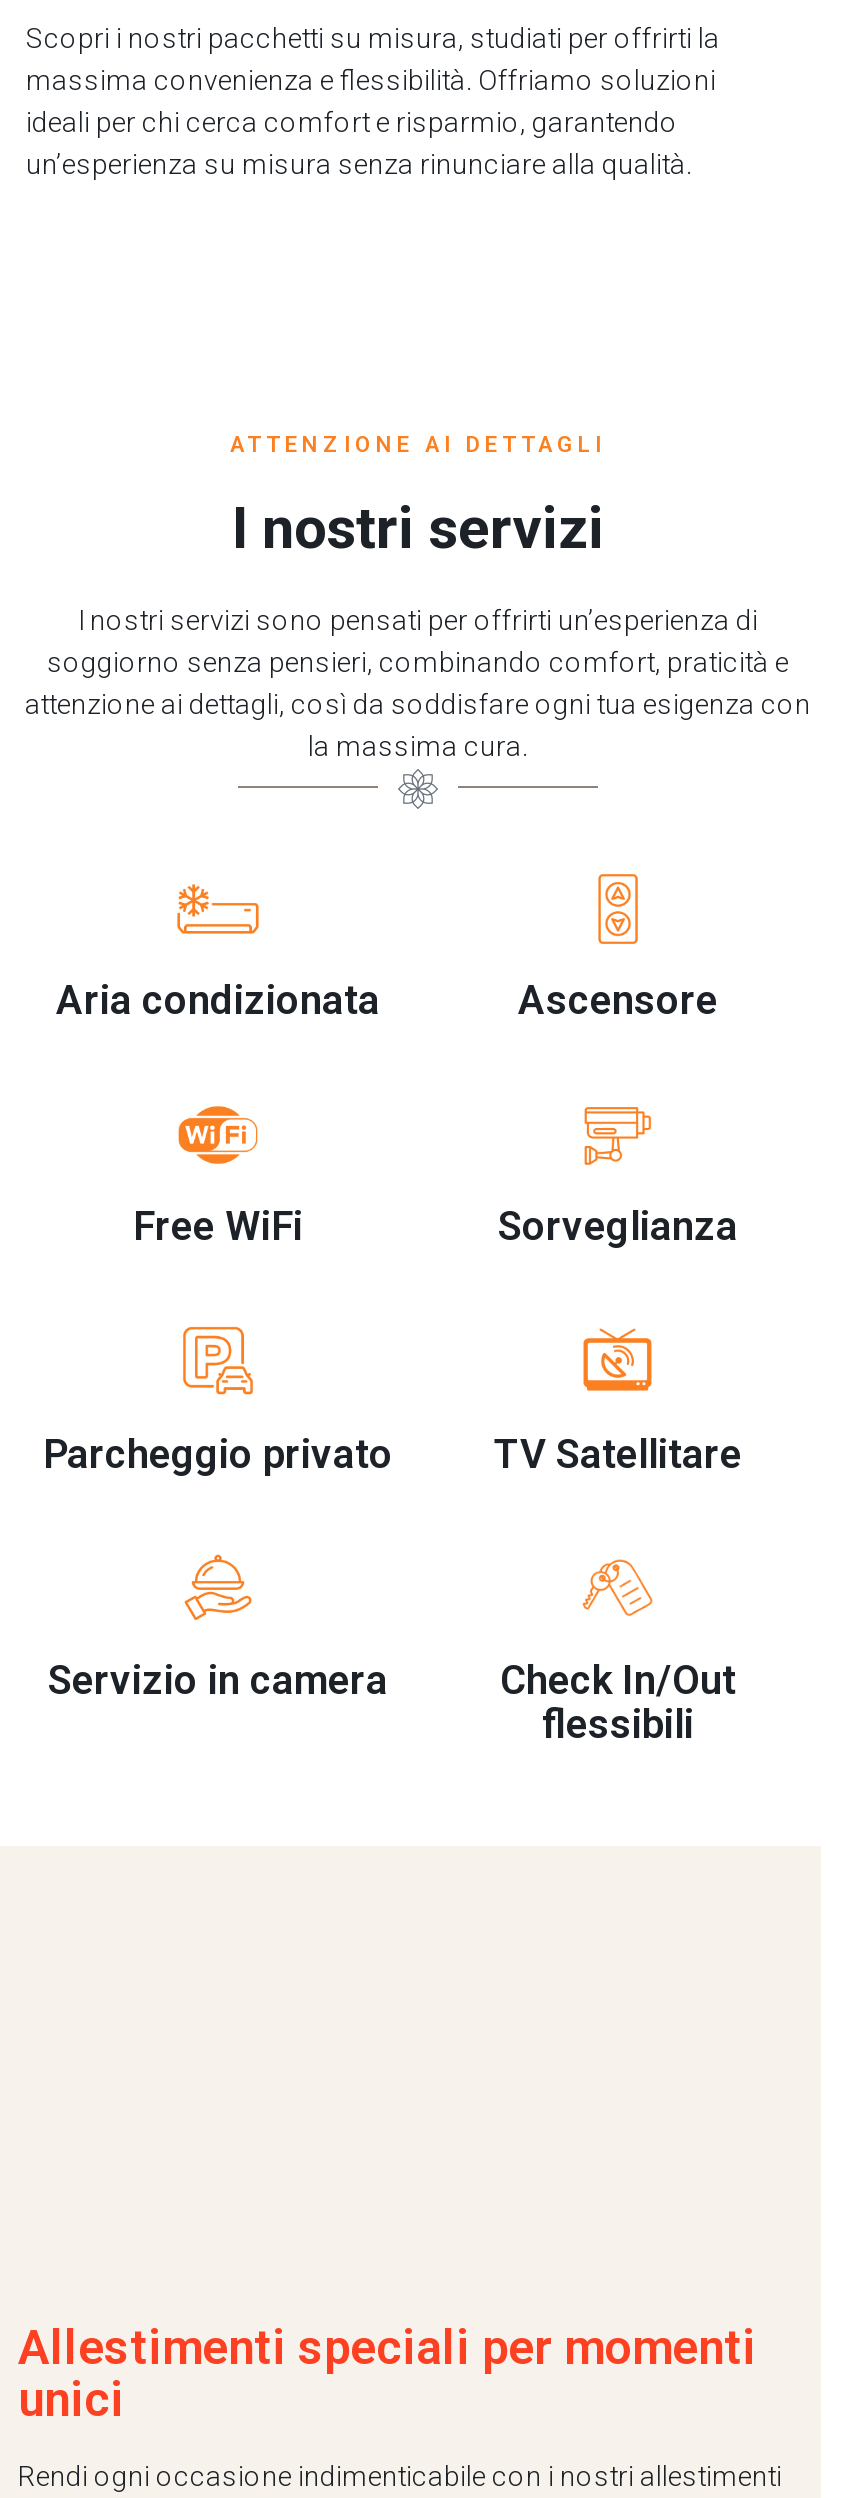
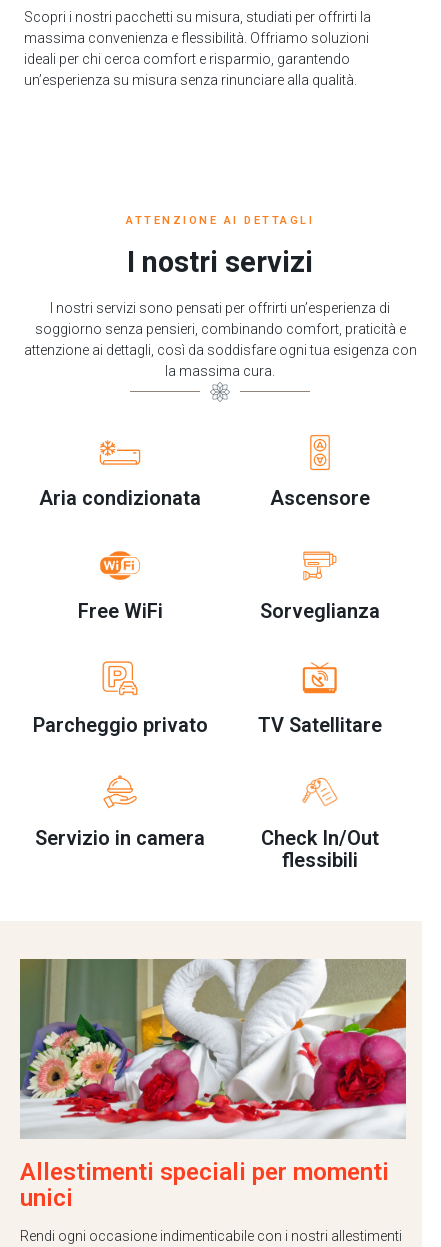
none -> [19,958,407,1139] [image]

